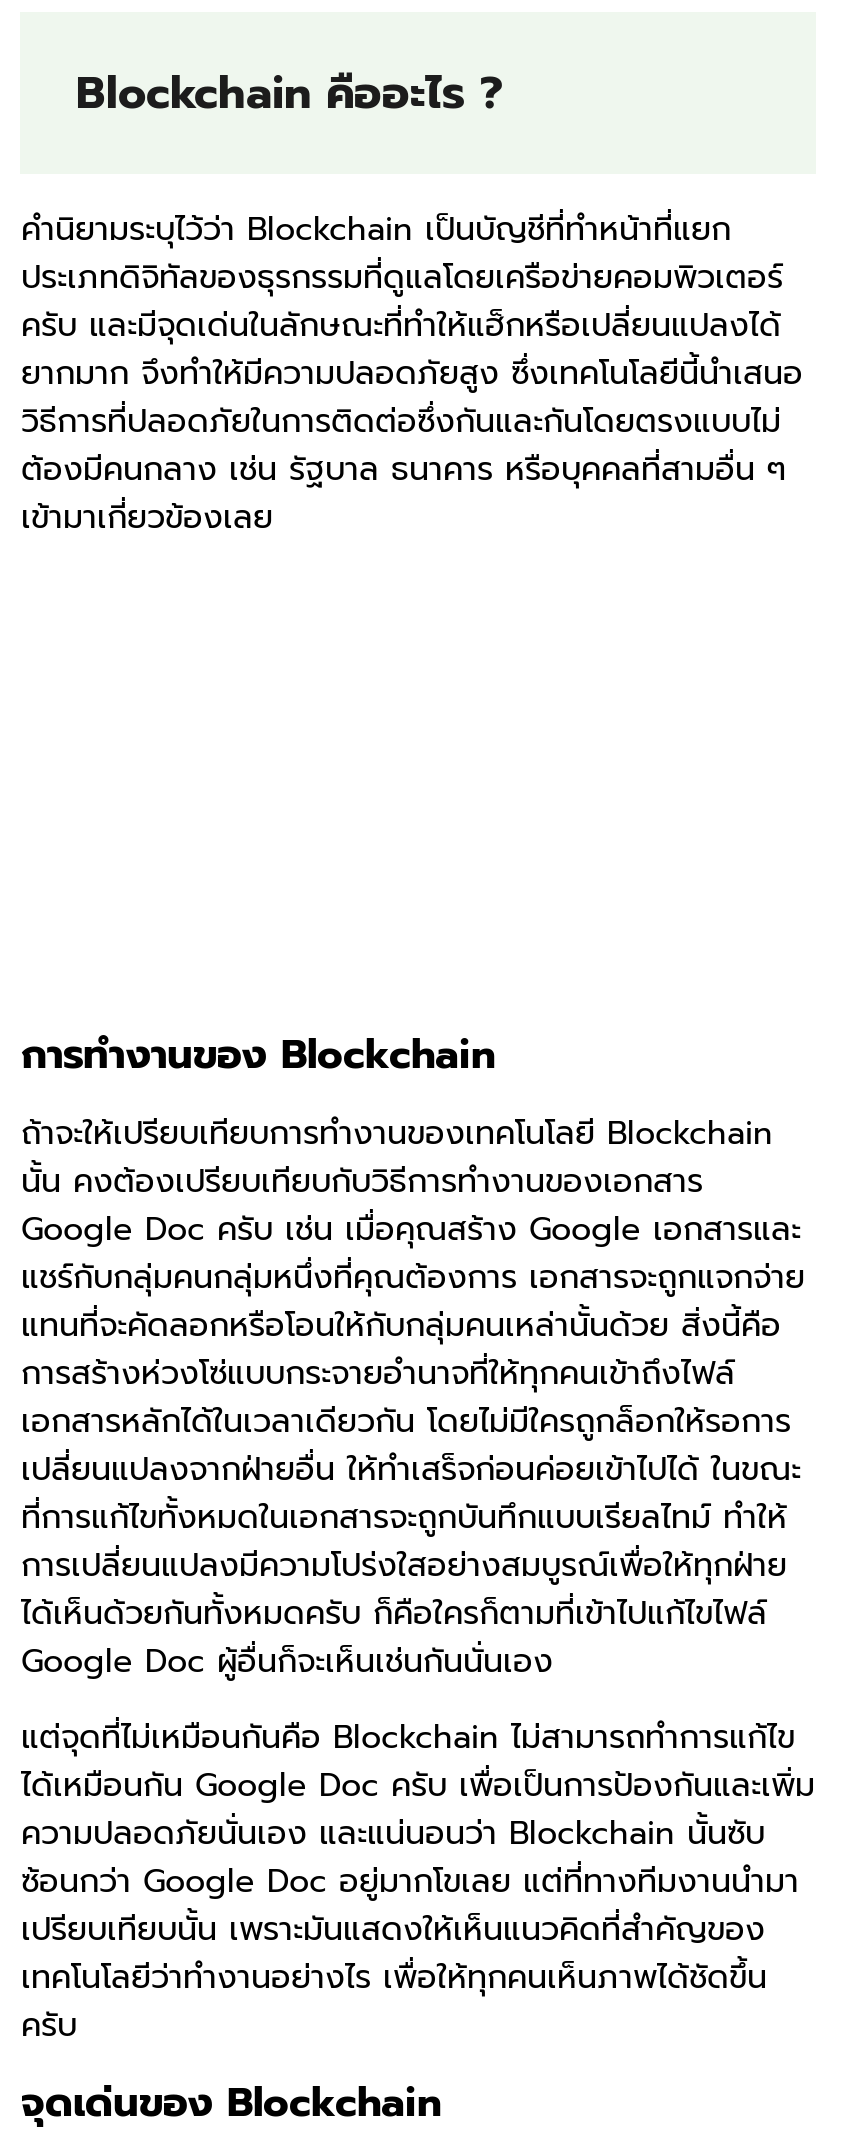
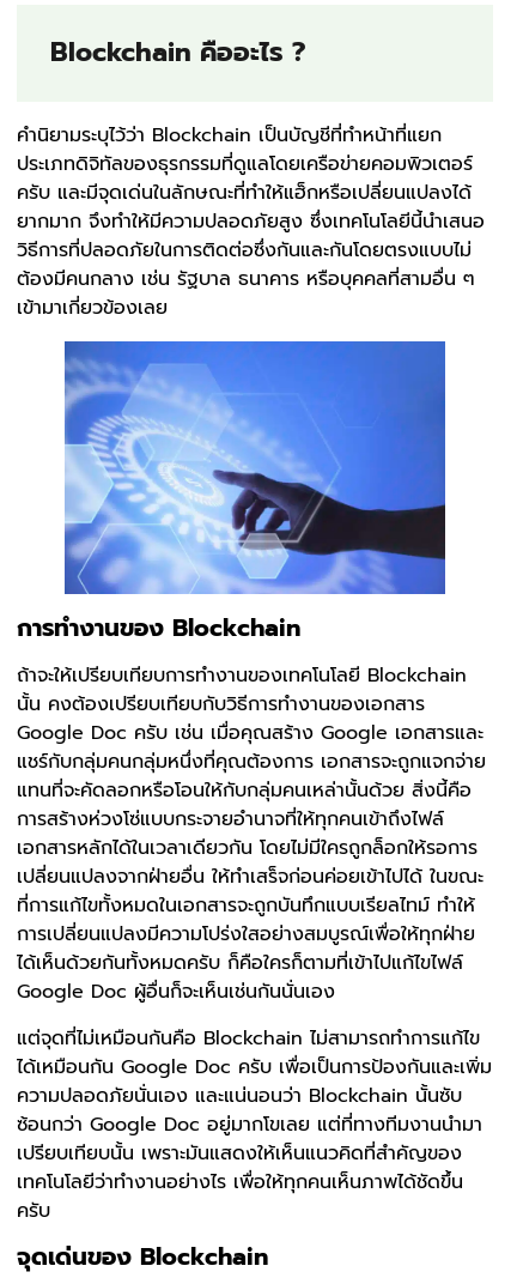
none -> [63,340,446,595] [image]

